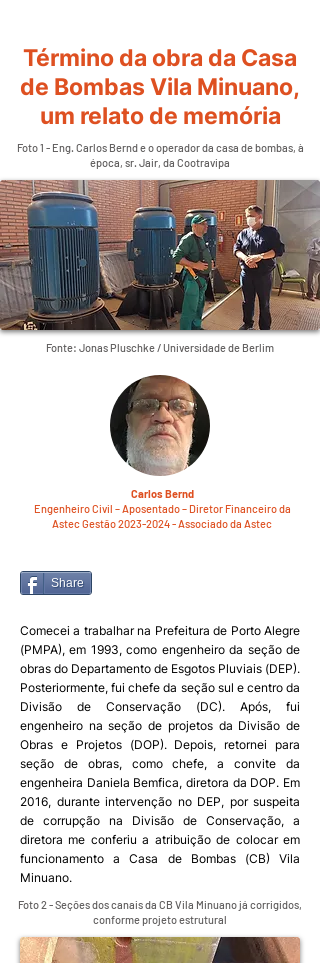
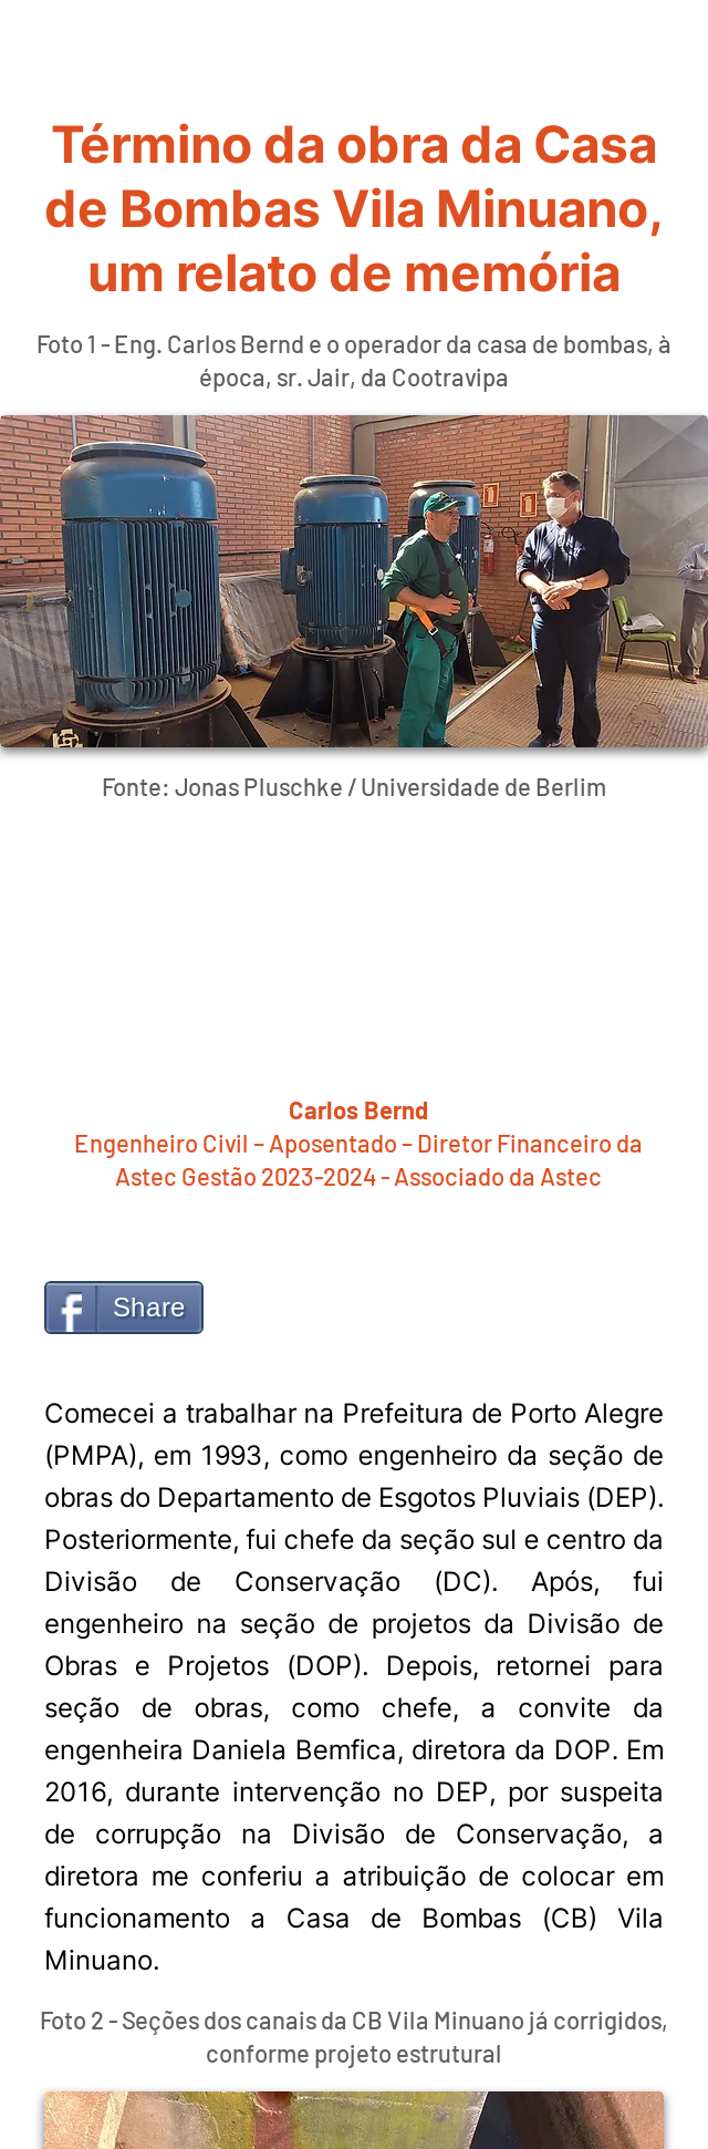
[109,374,211,477] [image] -> none

